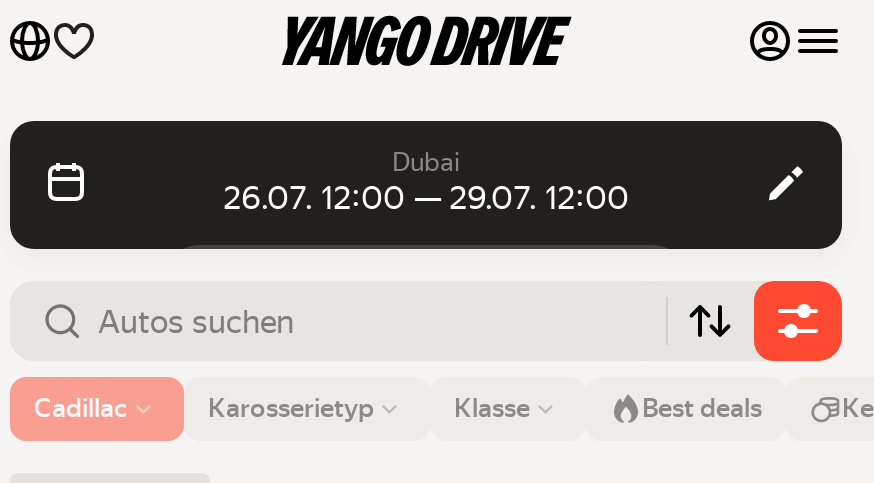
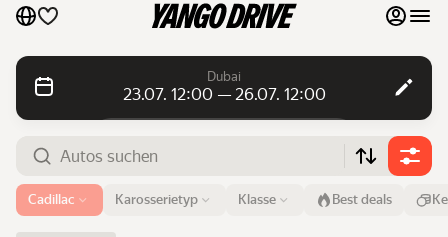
[223,179,629,217] 26.07. 12:00 — 29.07. 12:00 -> [122,85,325,104] 23.07. 12:00 — 26.07. 12:00

